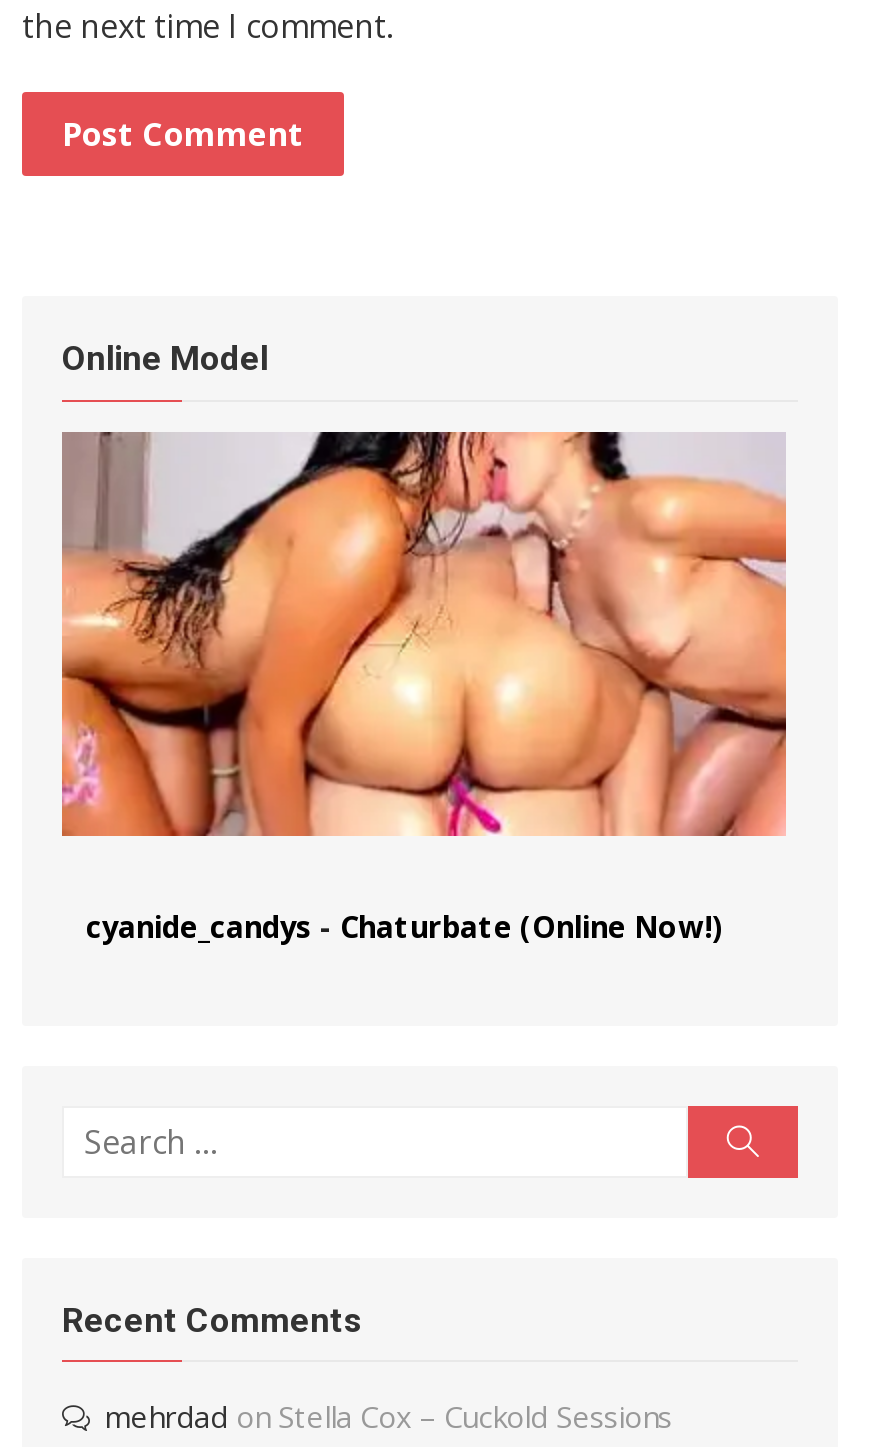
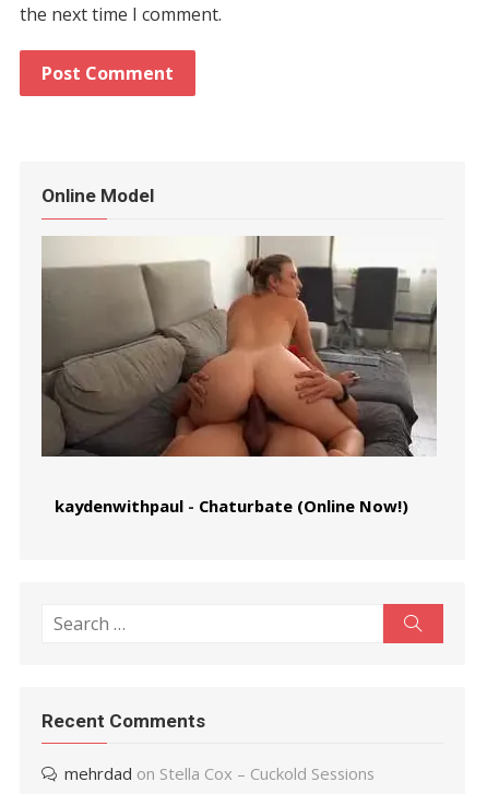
[60,430,788,946] [image] | cyanide_candys - Chaturbate (Online Now!) -> [40,236,438,516] [image] | kaydenwithpaul - Chaturbate (Online Now!)

